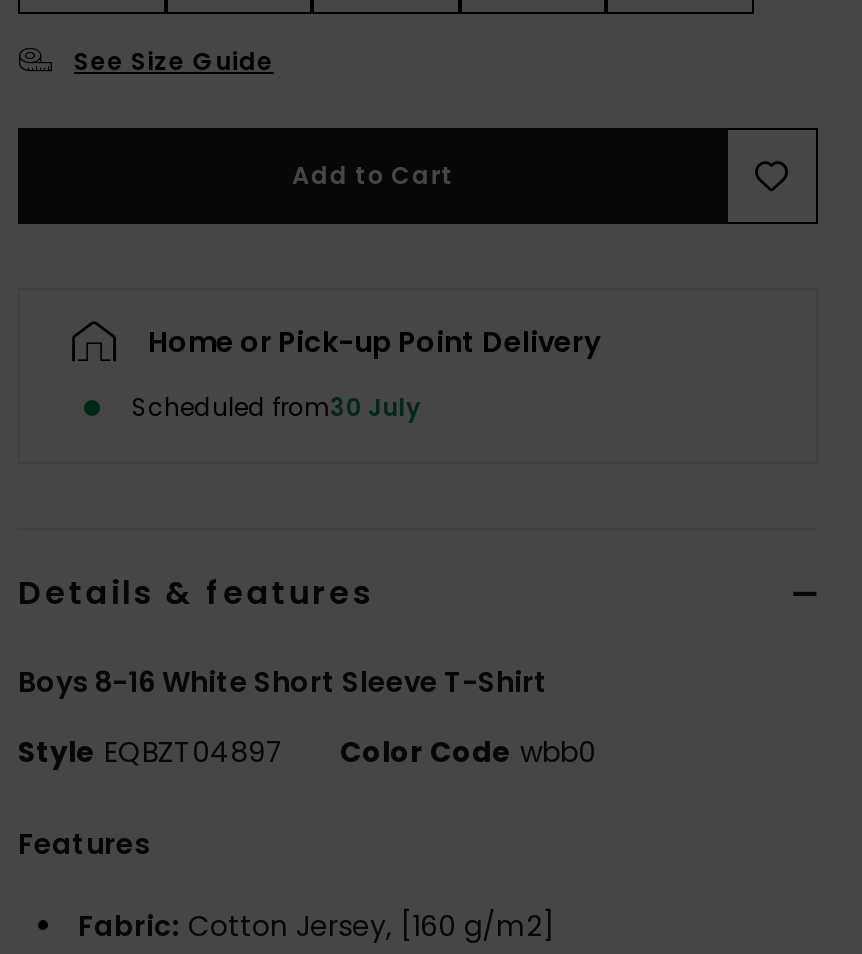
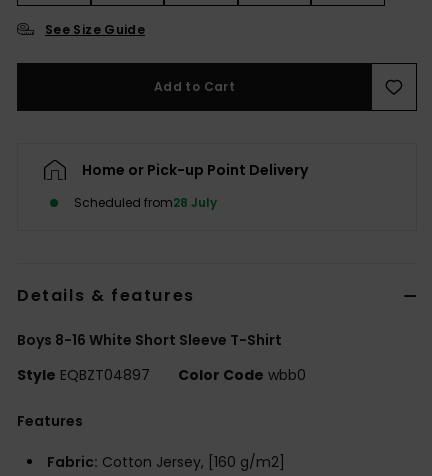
[132,390,420,424] Scheduled from30 July -> [74,194,217,211] Scheduled from28 July

